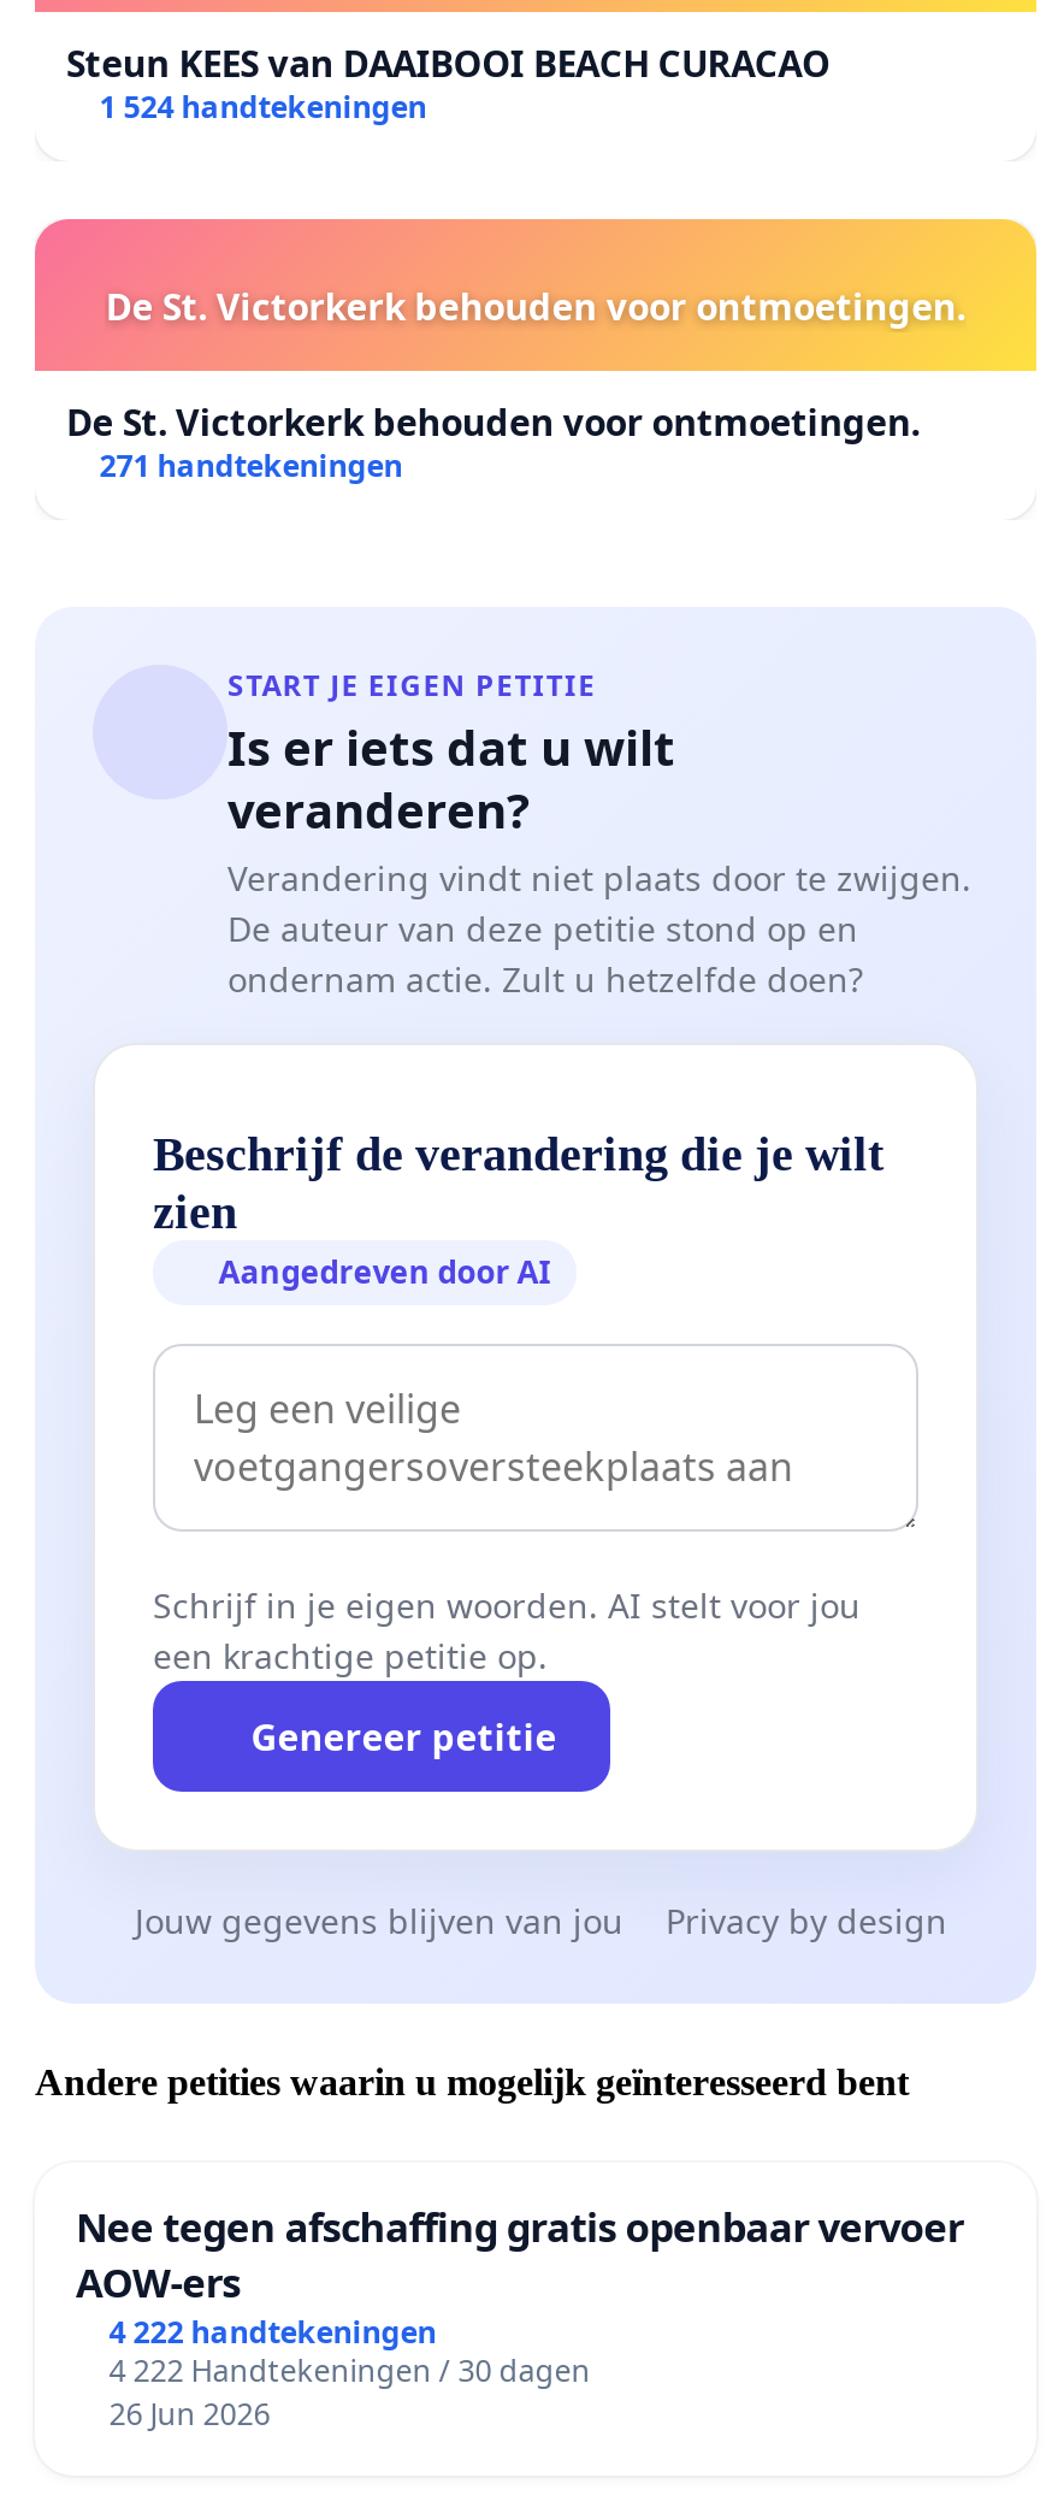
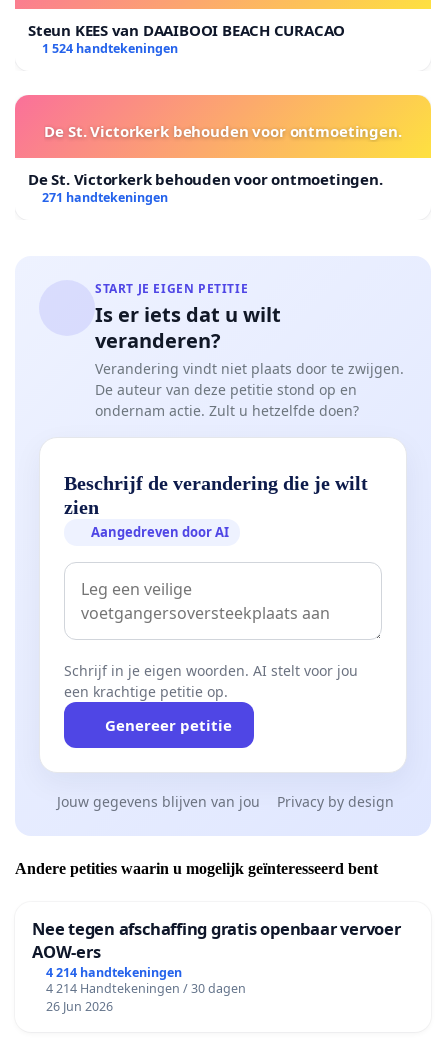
[109,2312,436,2353] 4 222 handtekeningen -> [46,964,182,981] 4 214 handtekeningen
[109,2351,591,2392] 4 222 Handtekeningen / 30 dagen -> [46,980,246,997] 4 214 Handtekeningen / 30 dagen

